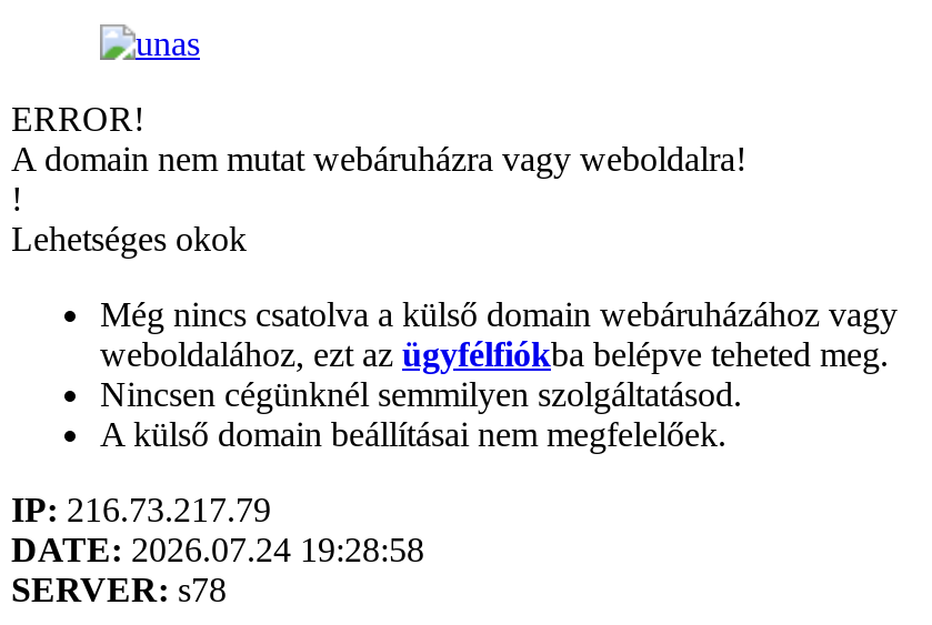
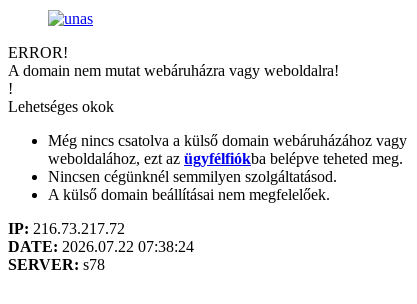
[11,491,271,528] IP: 216.73.217.79 -> [8,220,125,237] IP: 216.73.217.72
[11,531,424,568] DATE: 2026.07.24 19:28:58 -> [8,238,194,255] DATE: 2026.07.22 07:38:24

